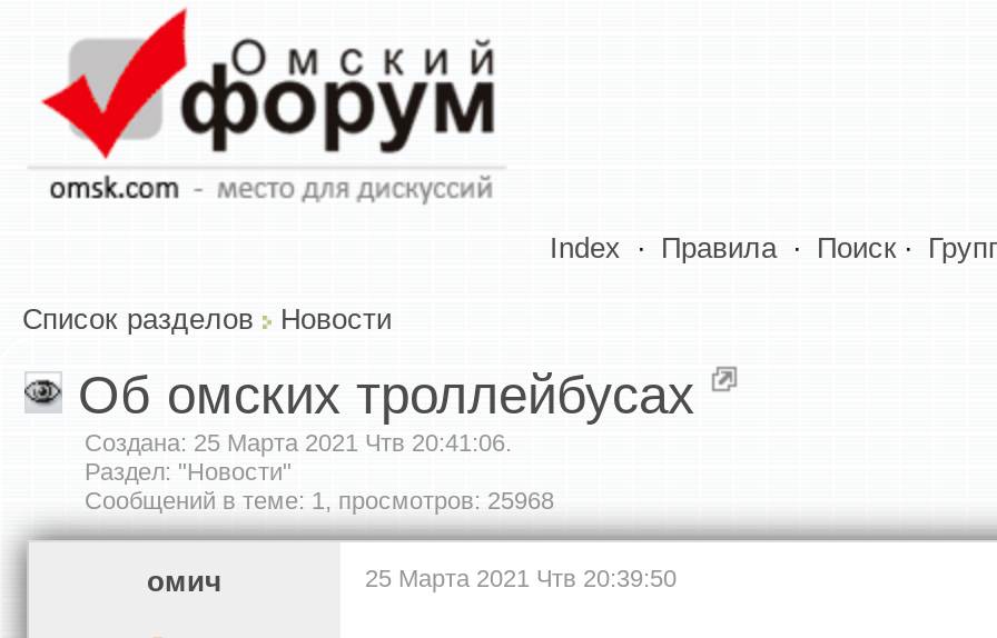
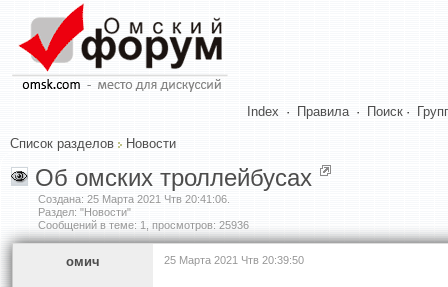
[85,487,554,514] Сообщений в теме: 1, просмотров: 25968 -> [38,219,249,231] Сообщений в теме: 1, просмотров: 25936

